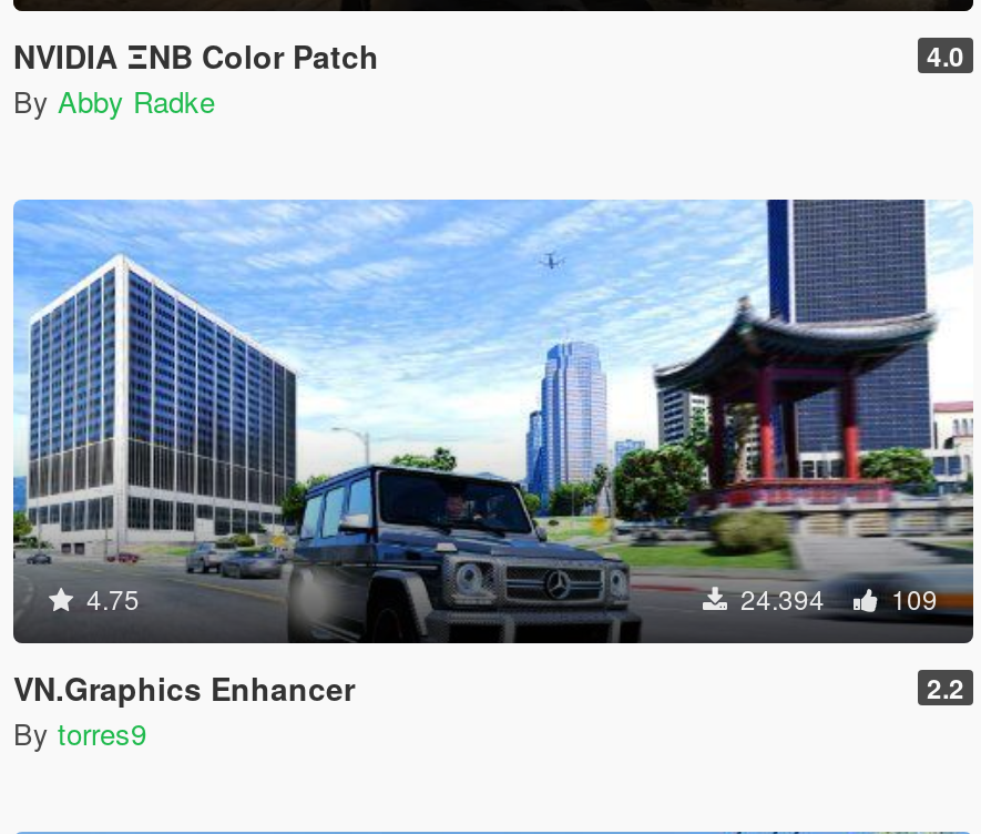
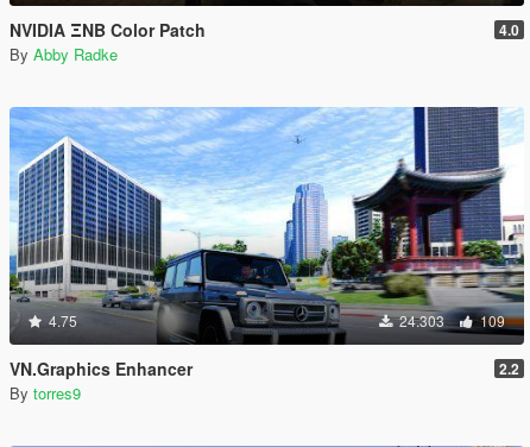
[734,579,938,617] 24.394 109 -> [396,310,505,330] 24.303 109

